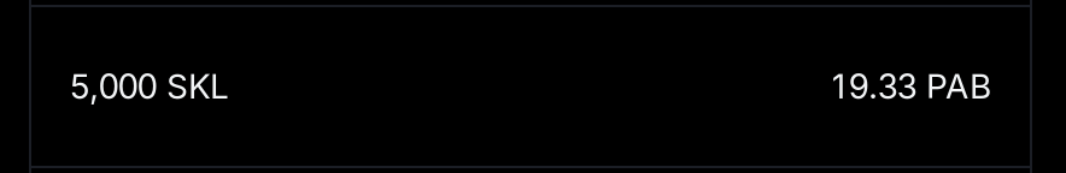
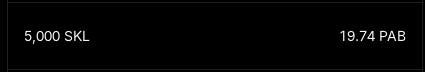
[830,65,991,106] 19.33 PAB -> [339,27,406,44] 19.74 PAB

